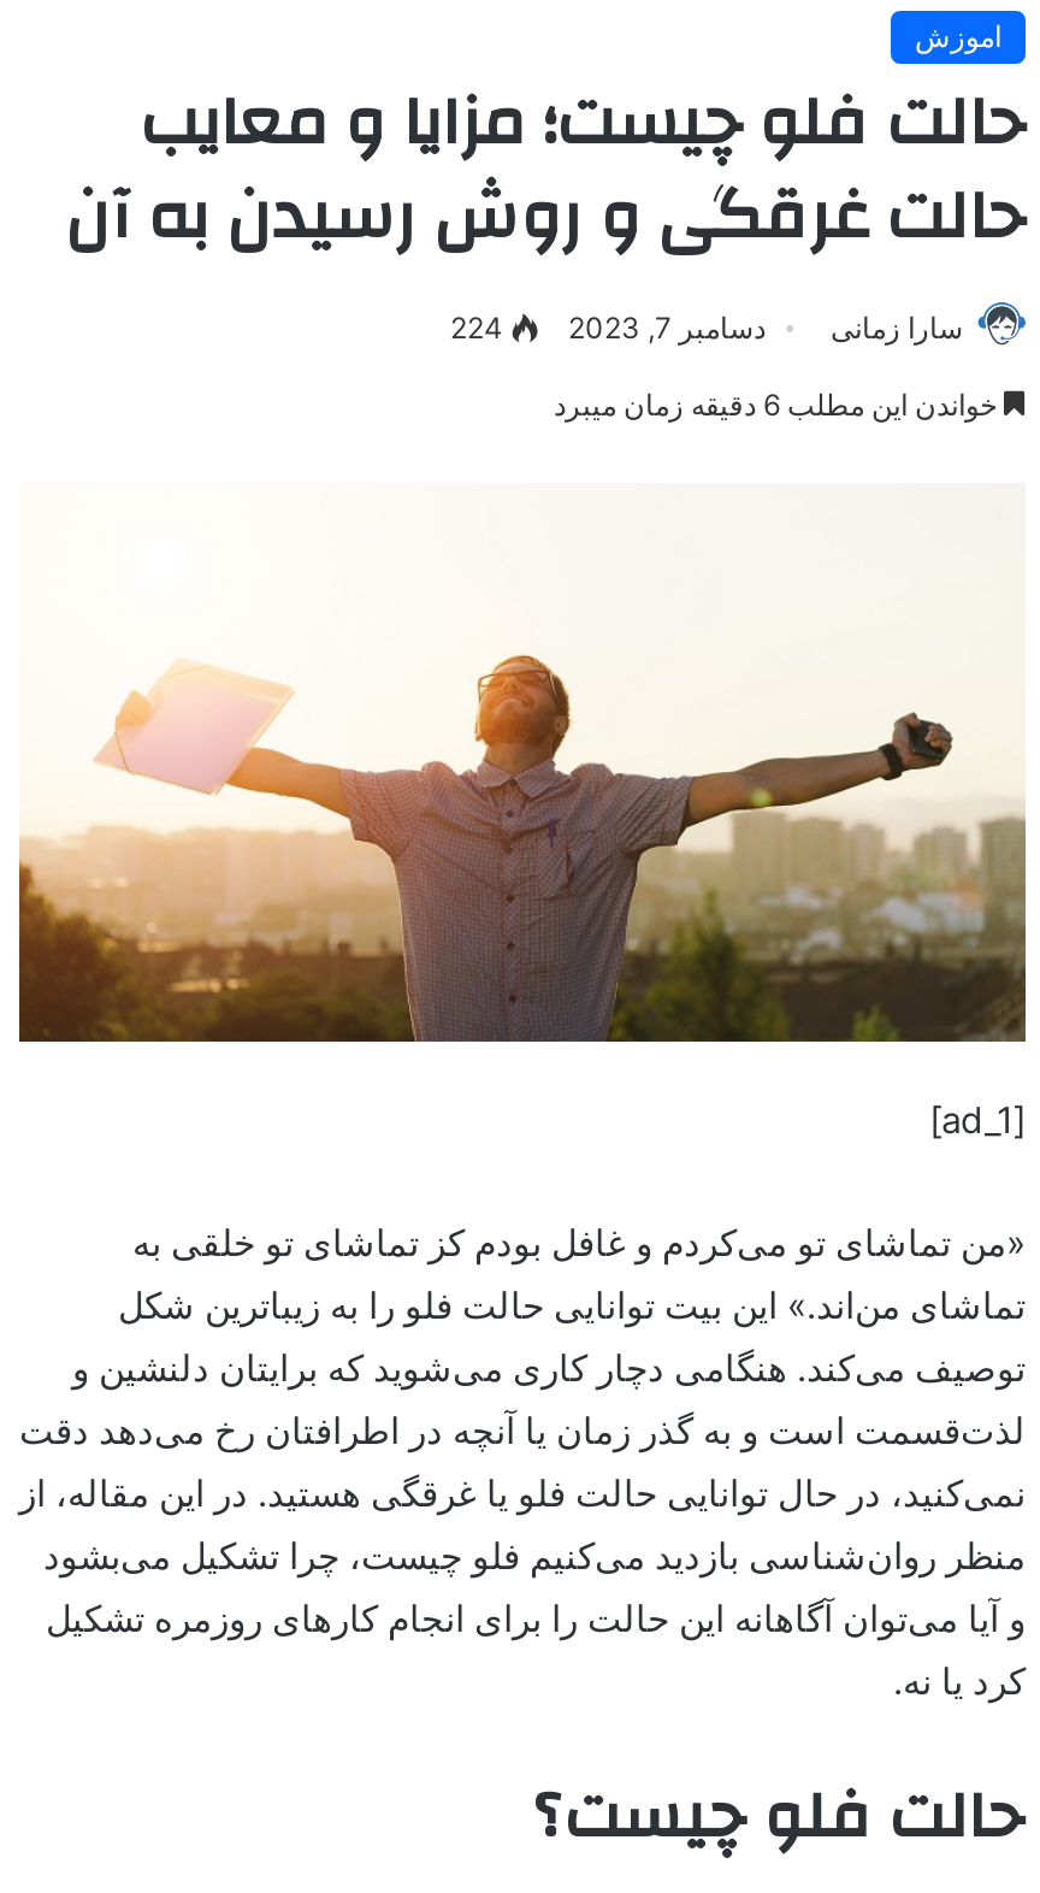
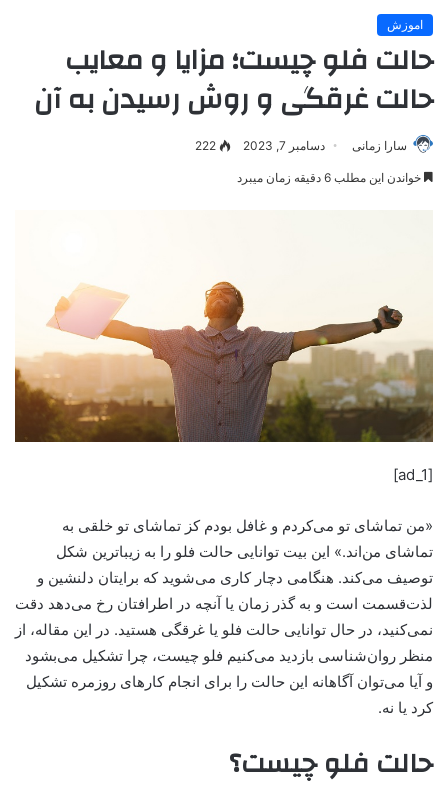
[450,309,503,346] 224 -> [195,138,216,153] 222

